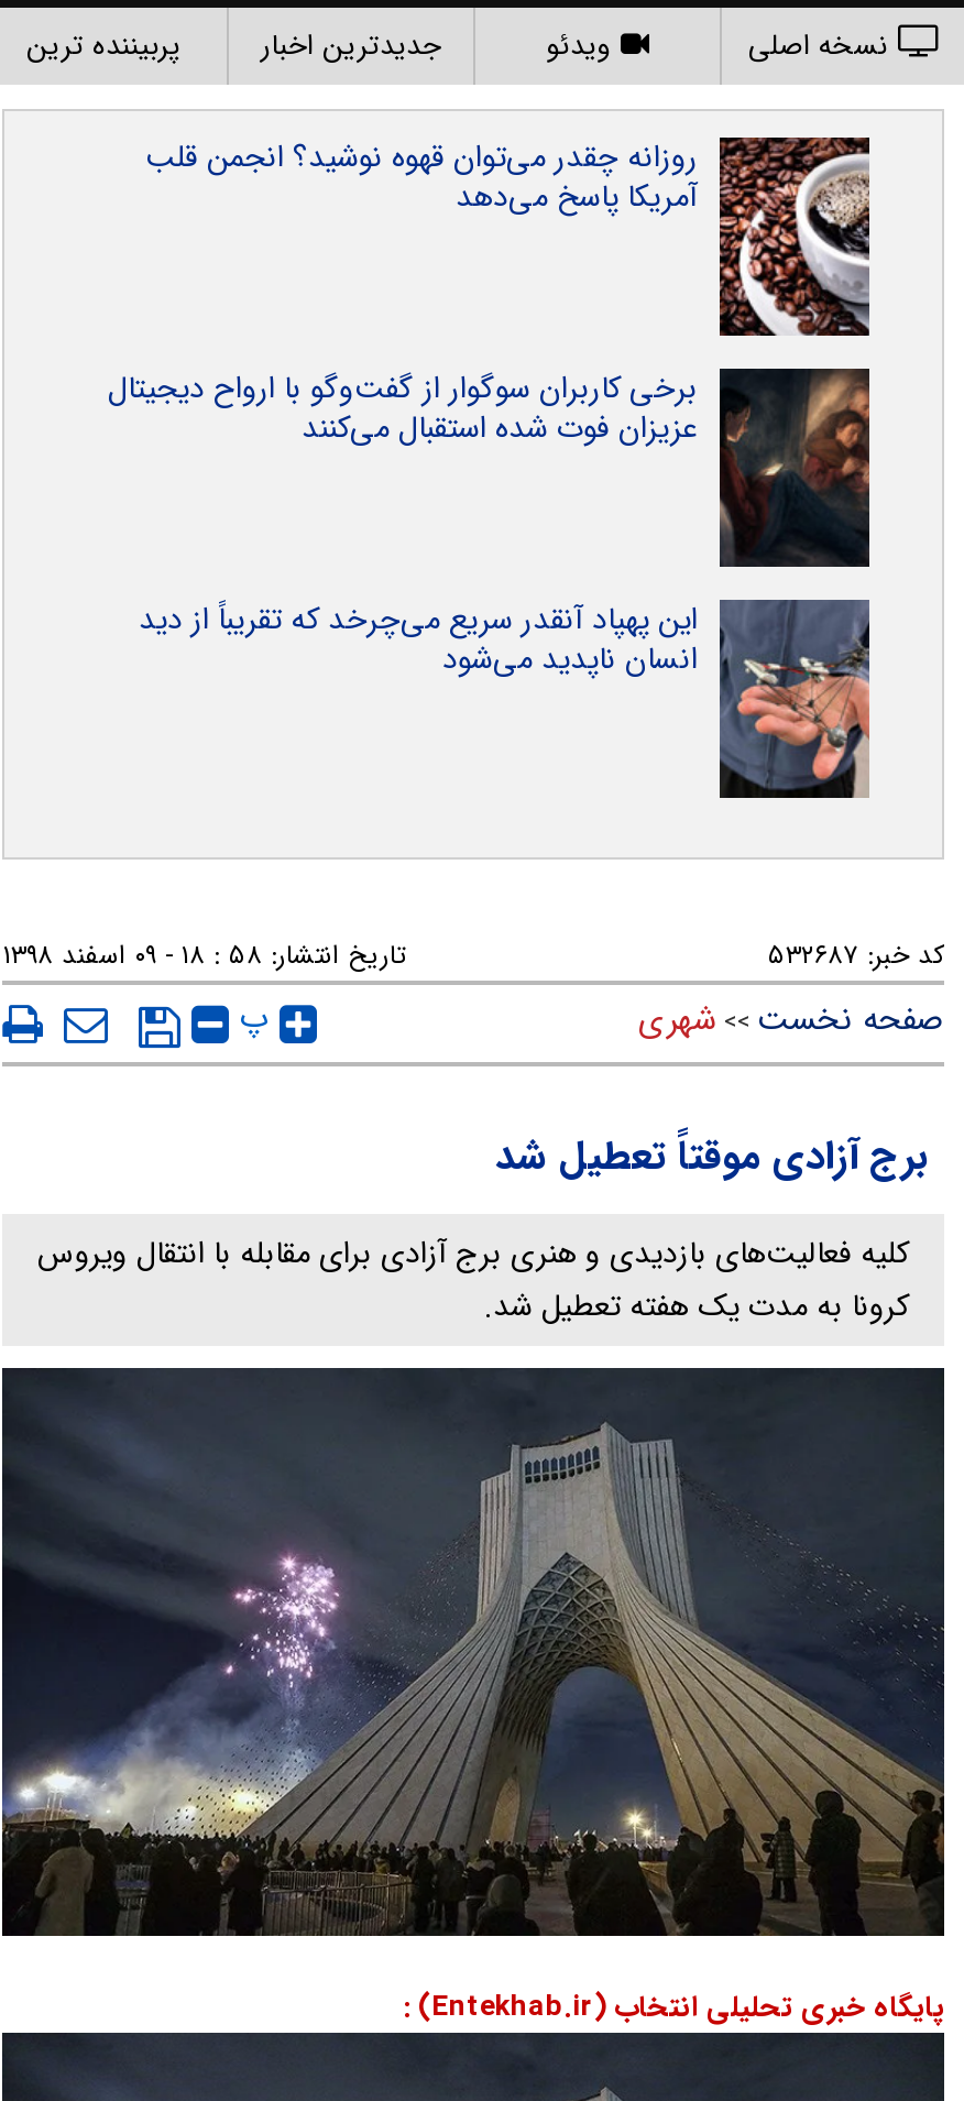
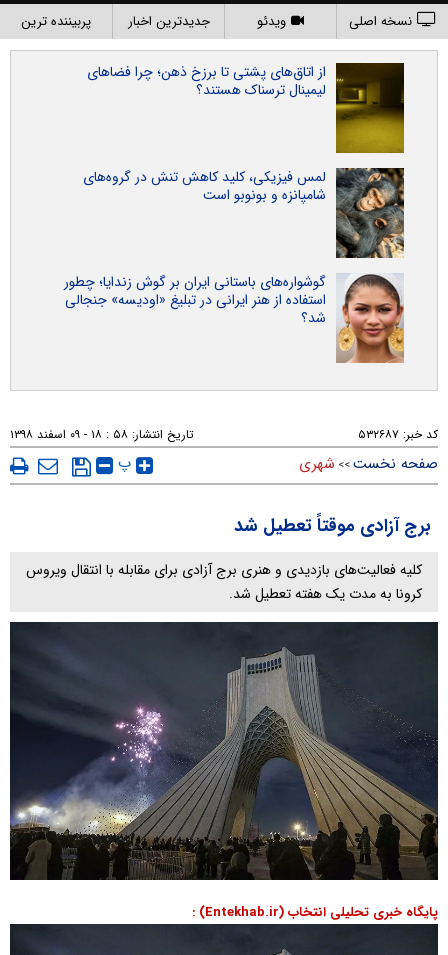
[145,133,872,338] [image] | روزانه چقدر می‌توان قهوه نوشید؟ انجمن قلب | آمریکا پاسخ می‌دهد -> [87,61,405,154] [image] | از اتاق‌های پشتی تا برزخ ذهن؛ چرا فضاهای | لیمینال ترسناک هستند؟
[108,364,872,569] [image] | برخی کاربران سوگوار از گفت‌وگو با ارواح دیجیتال | عزیزان فوت شده استقبال می‌کنند -> [83,166,405,259] [image] | لمس فیزیکی، کلید کاهش تنش در گروه‌های | شامپانزه و بونوبو است
[139,595,872,800] [image] | این پهپاد آنقدر سریع می‌چرخد که تقریباً از دید | انسان ناپدید می‌شود -> [64,271,404,364] [image] | گوشواره‌های باستانی ایران بر گوش زندایا؛ چطور | استفاده از هنر ایرانی در تبلیغ «اودیسه» جنجالی | شد؟

